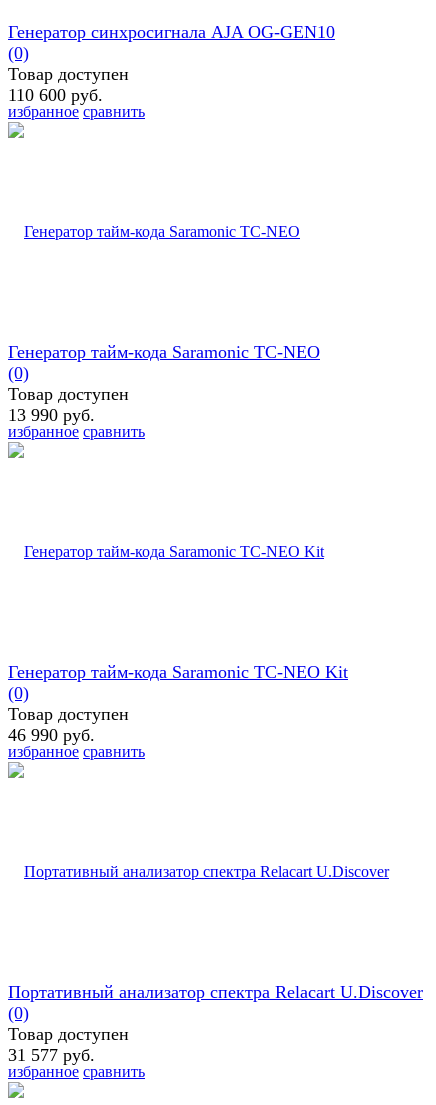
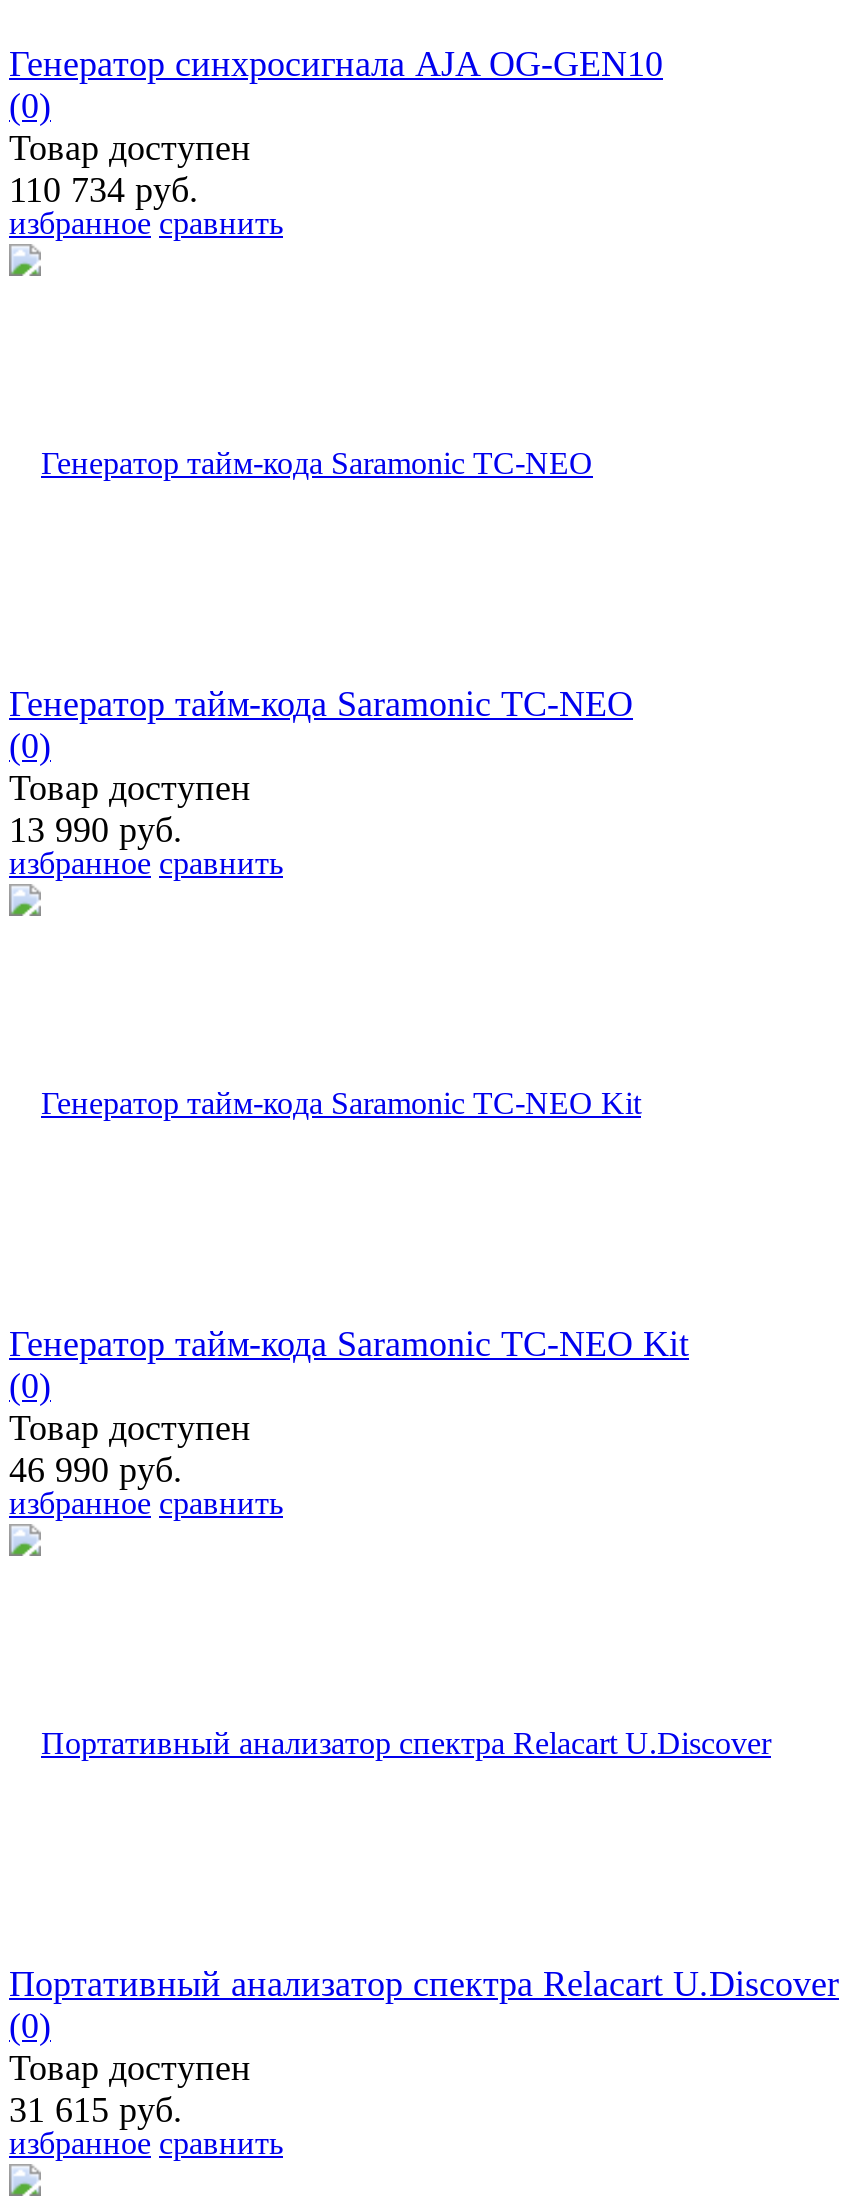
[8,85,103,105] 110 600 руб. -> [9,170,199,210] 110 734 руб.
[8,1045,95,1065] 31 577 руб. -> [9,2090,183,2130] 31 615 руб.

